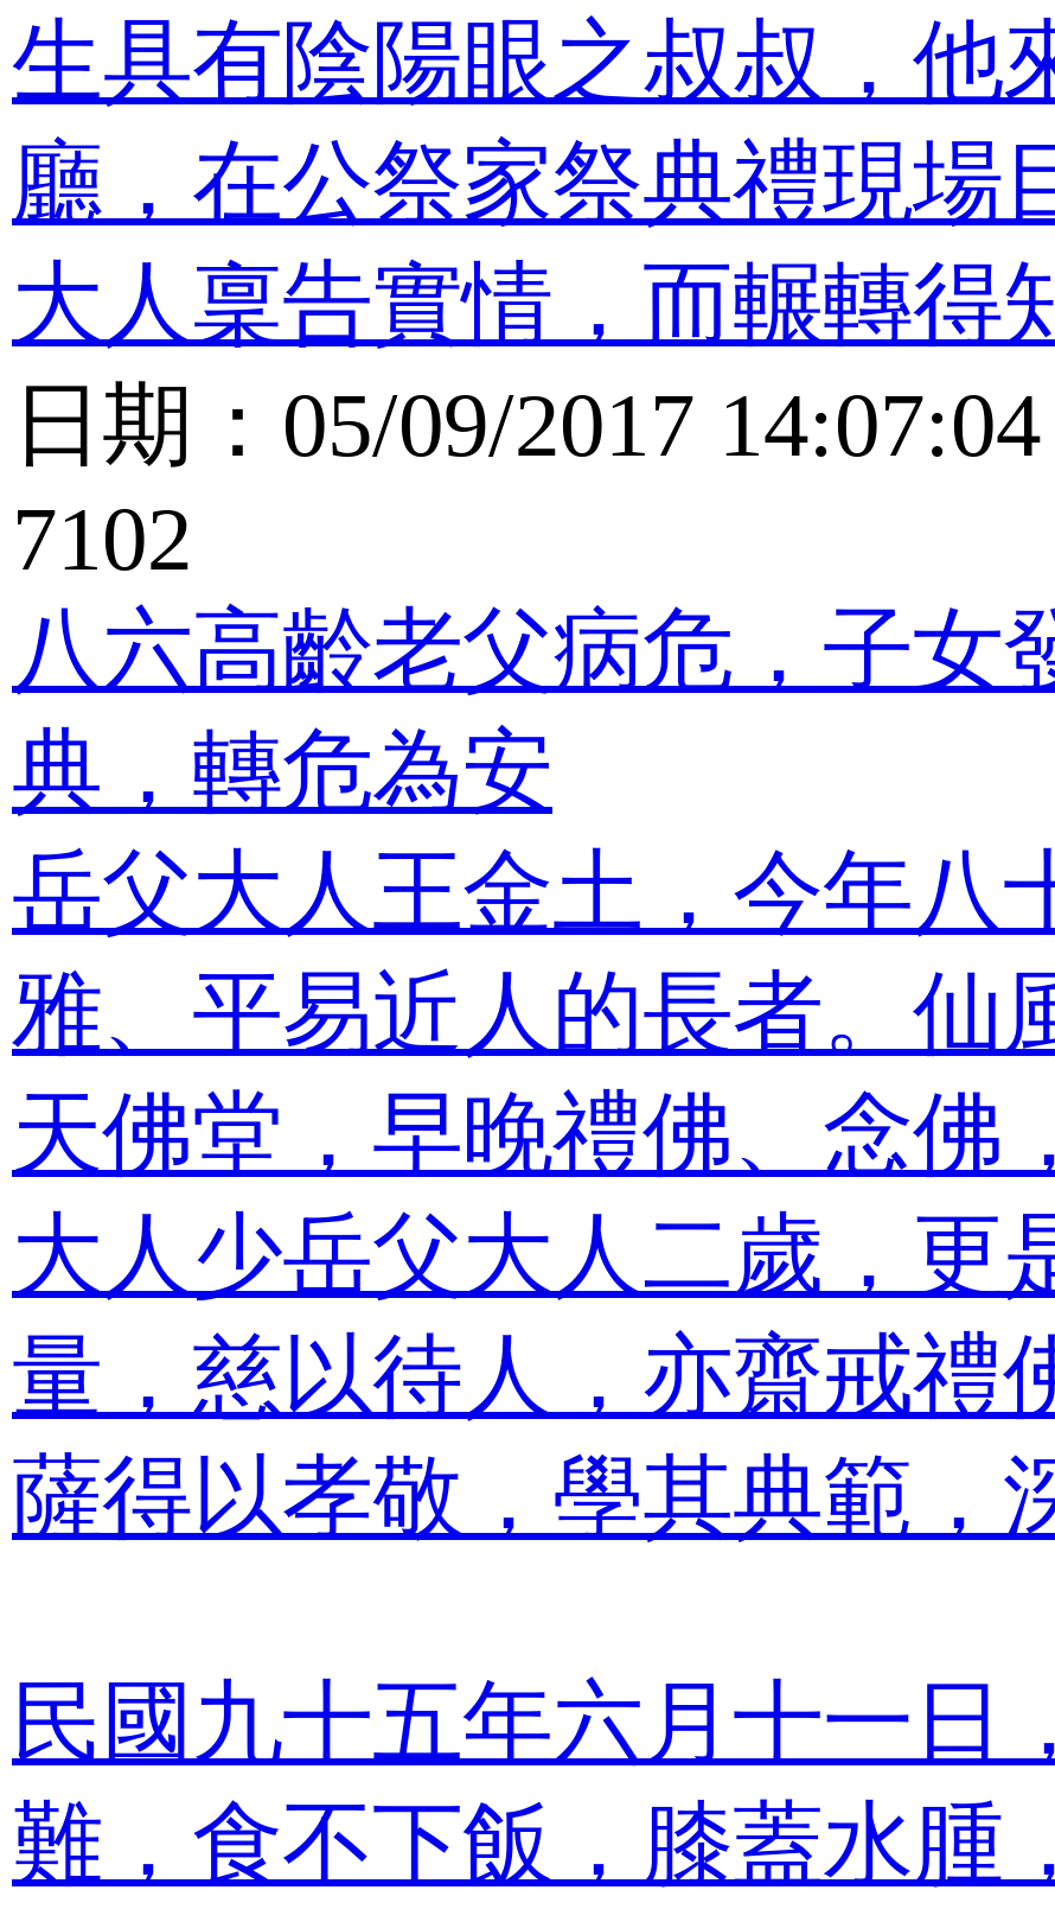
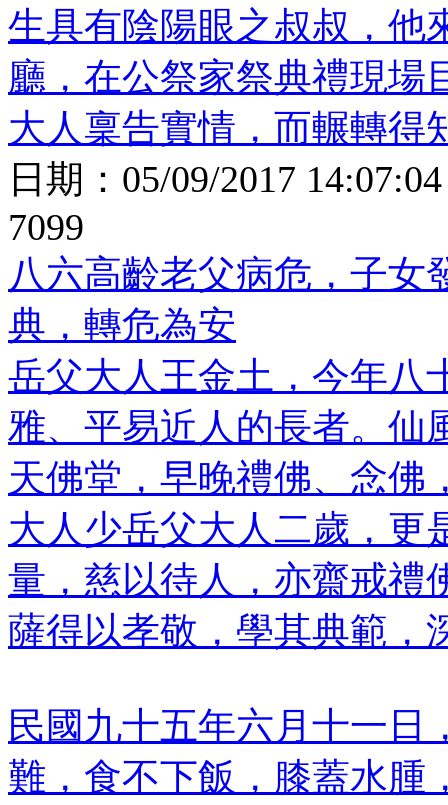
[12,489,192,588] 7102 -> [8,206,84,248] 7099

